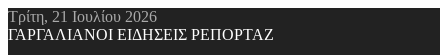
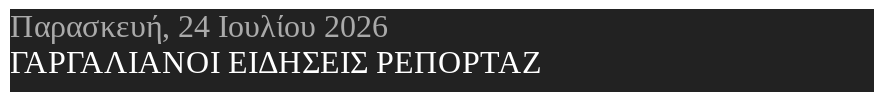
[8,8,157,25] Τρίτη, 21 Ιουλίου 2026 -> [10,9,388,43] Παρασκευή, 24 Ιουλίου 2026

